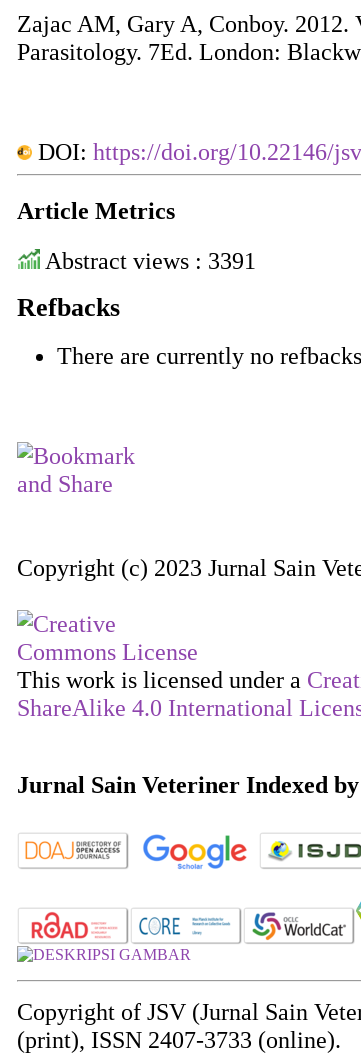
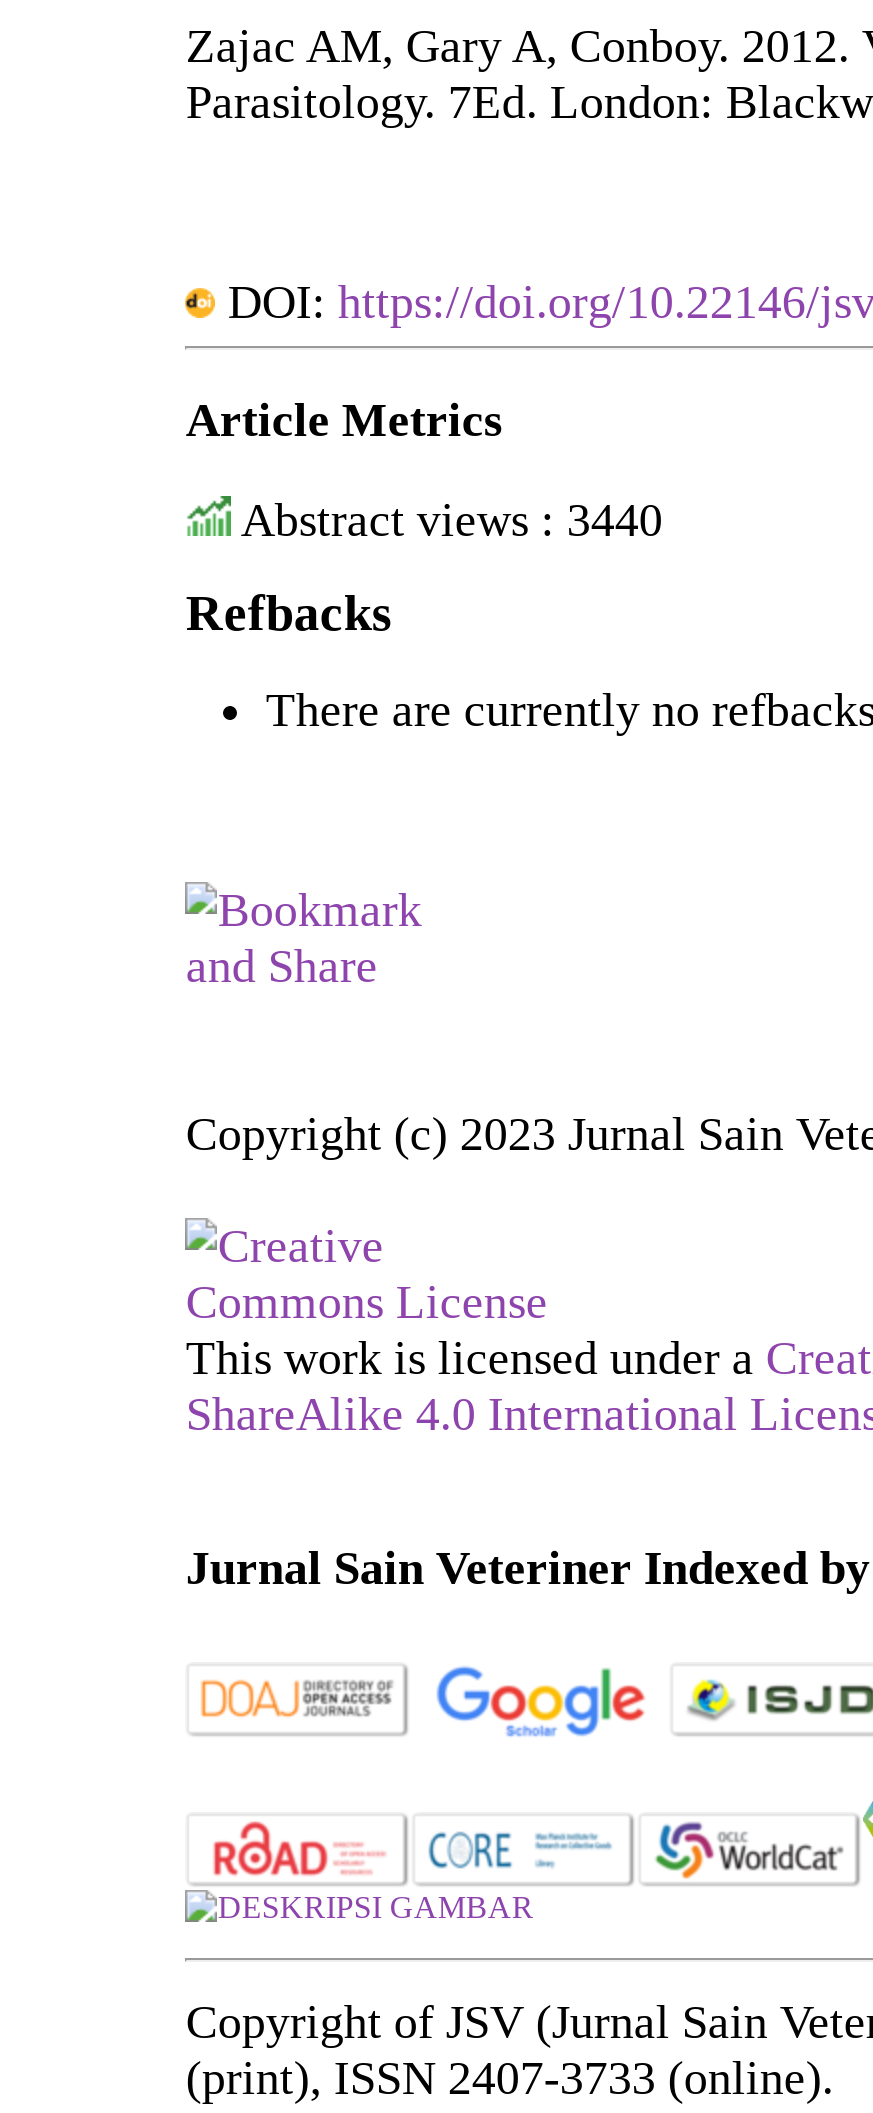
[40,246,256,273] Abstract views : 3391 -> [231,491,663,545] Abstract views : 3440

